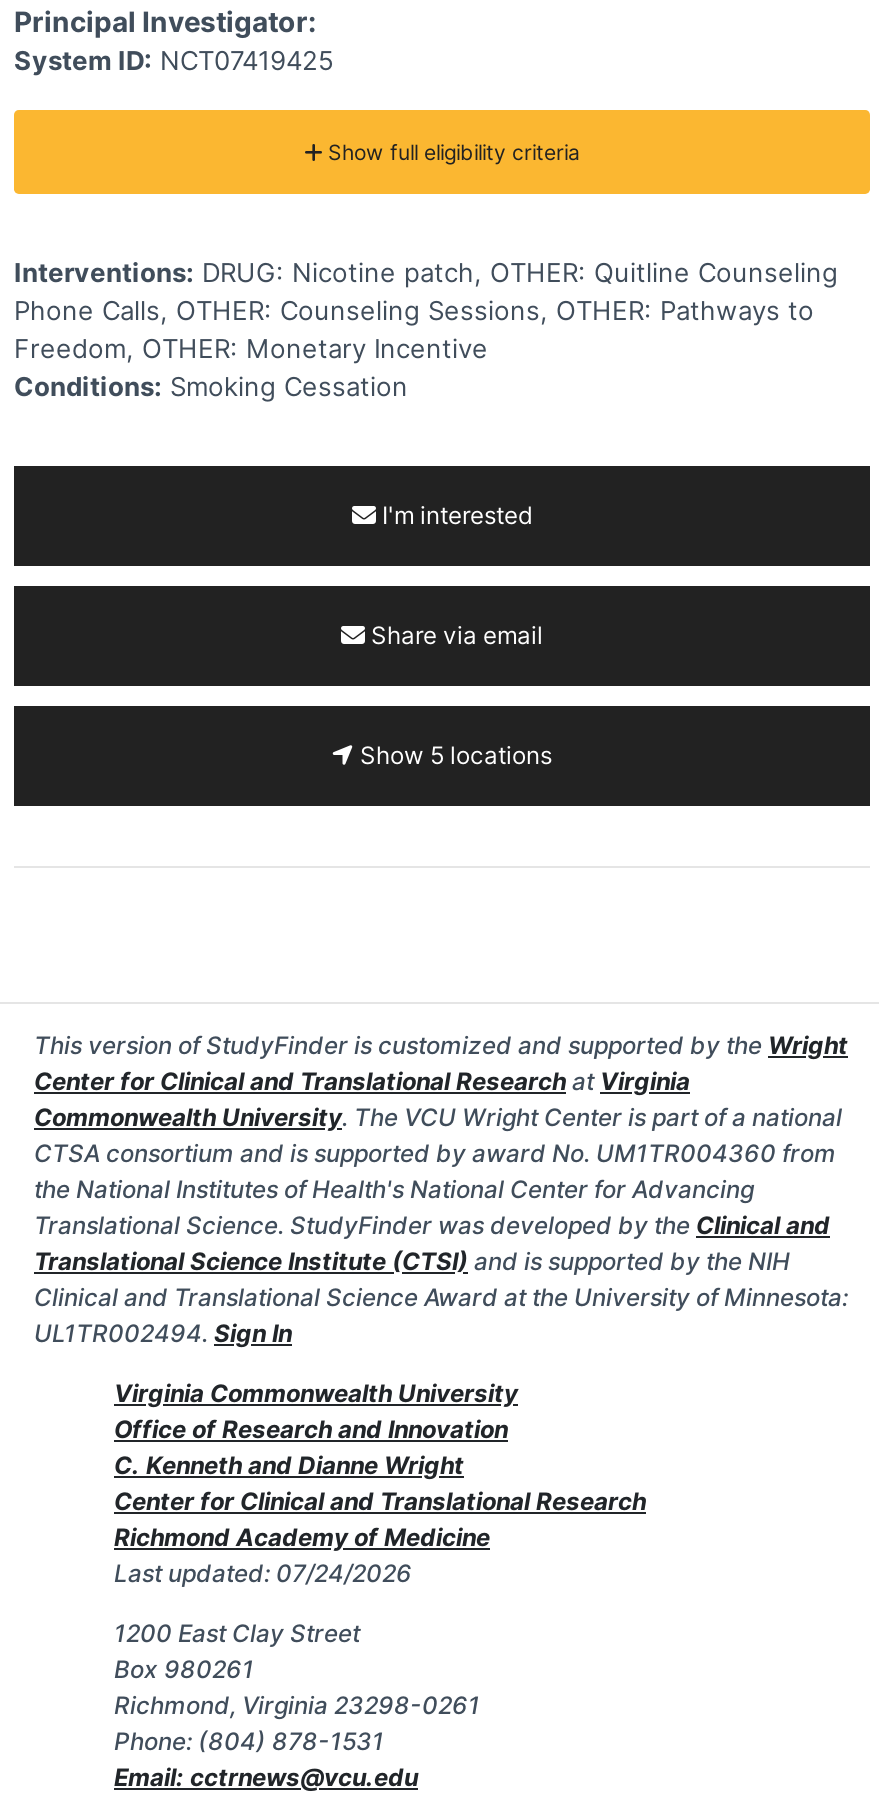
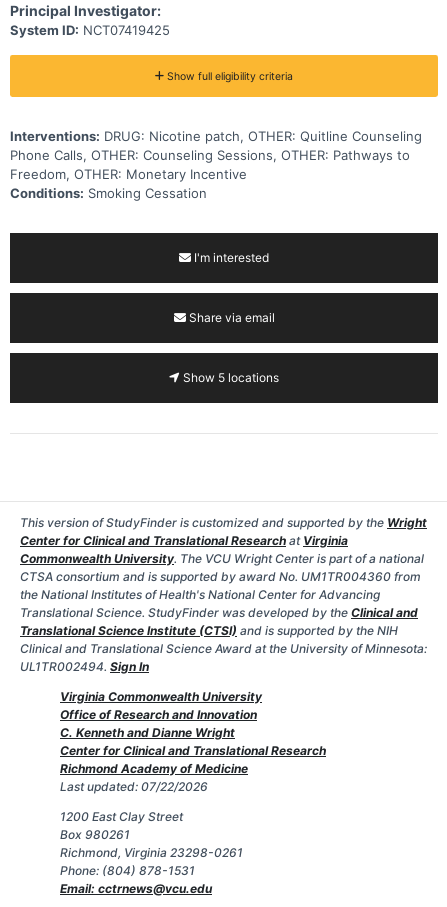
[114,1558,412,1588] Last updated: 07/24/2026 -> [60,779,208,794] Last updated: 07/22/2026

